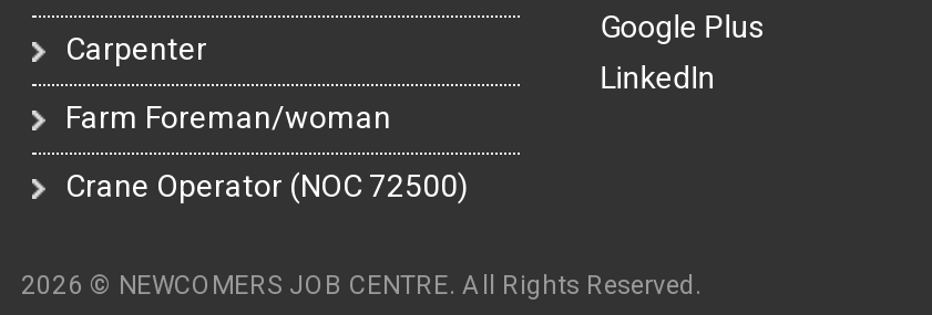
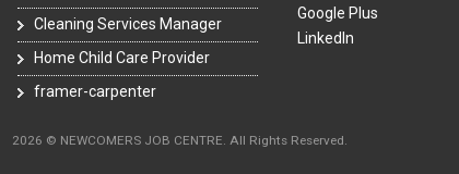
[65,31,207,67] Carpenter -> [34,15,222,33] Cleaning Services Manager
[65,100,391,135] Farm Foreman/woman -> [34,49,210,67] Home Child Care Provider
[65,168,469,204] Crane Operator (NOC 72500) -> [34,83,156,100] framer-carpenter

